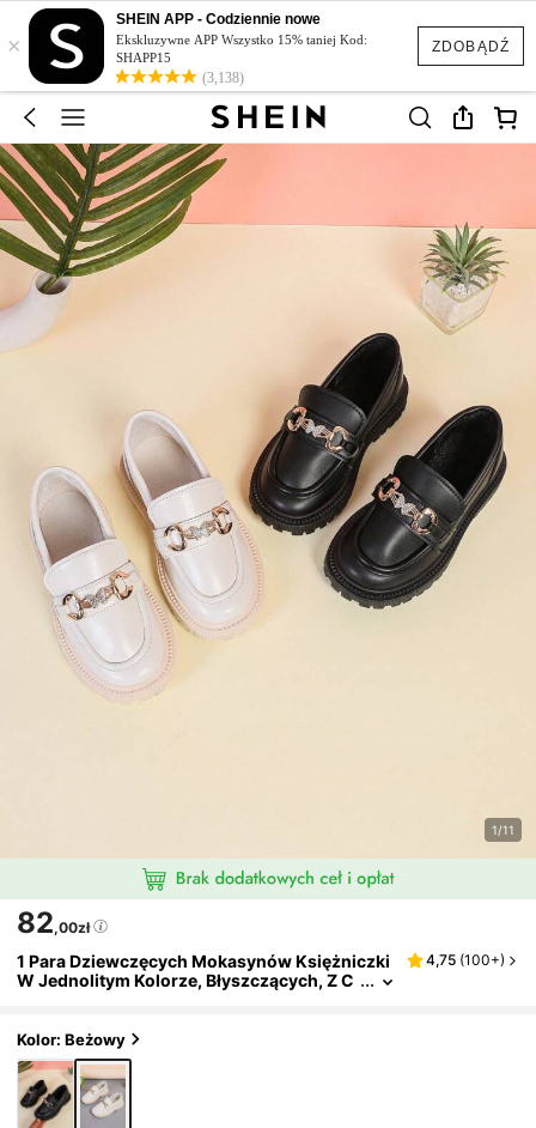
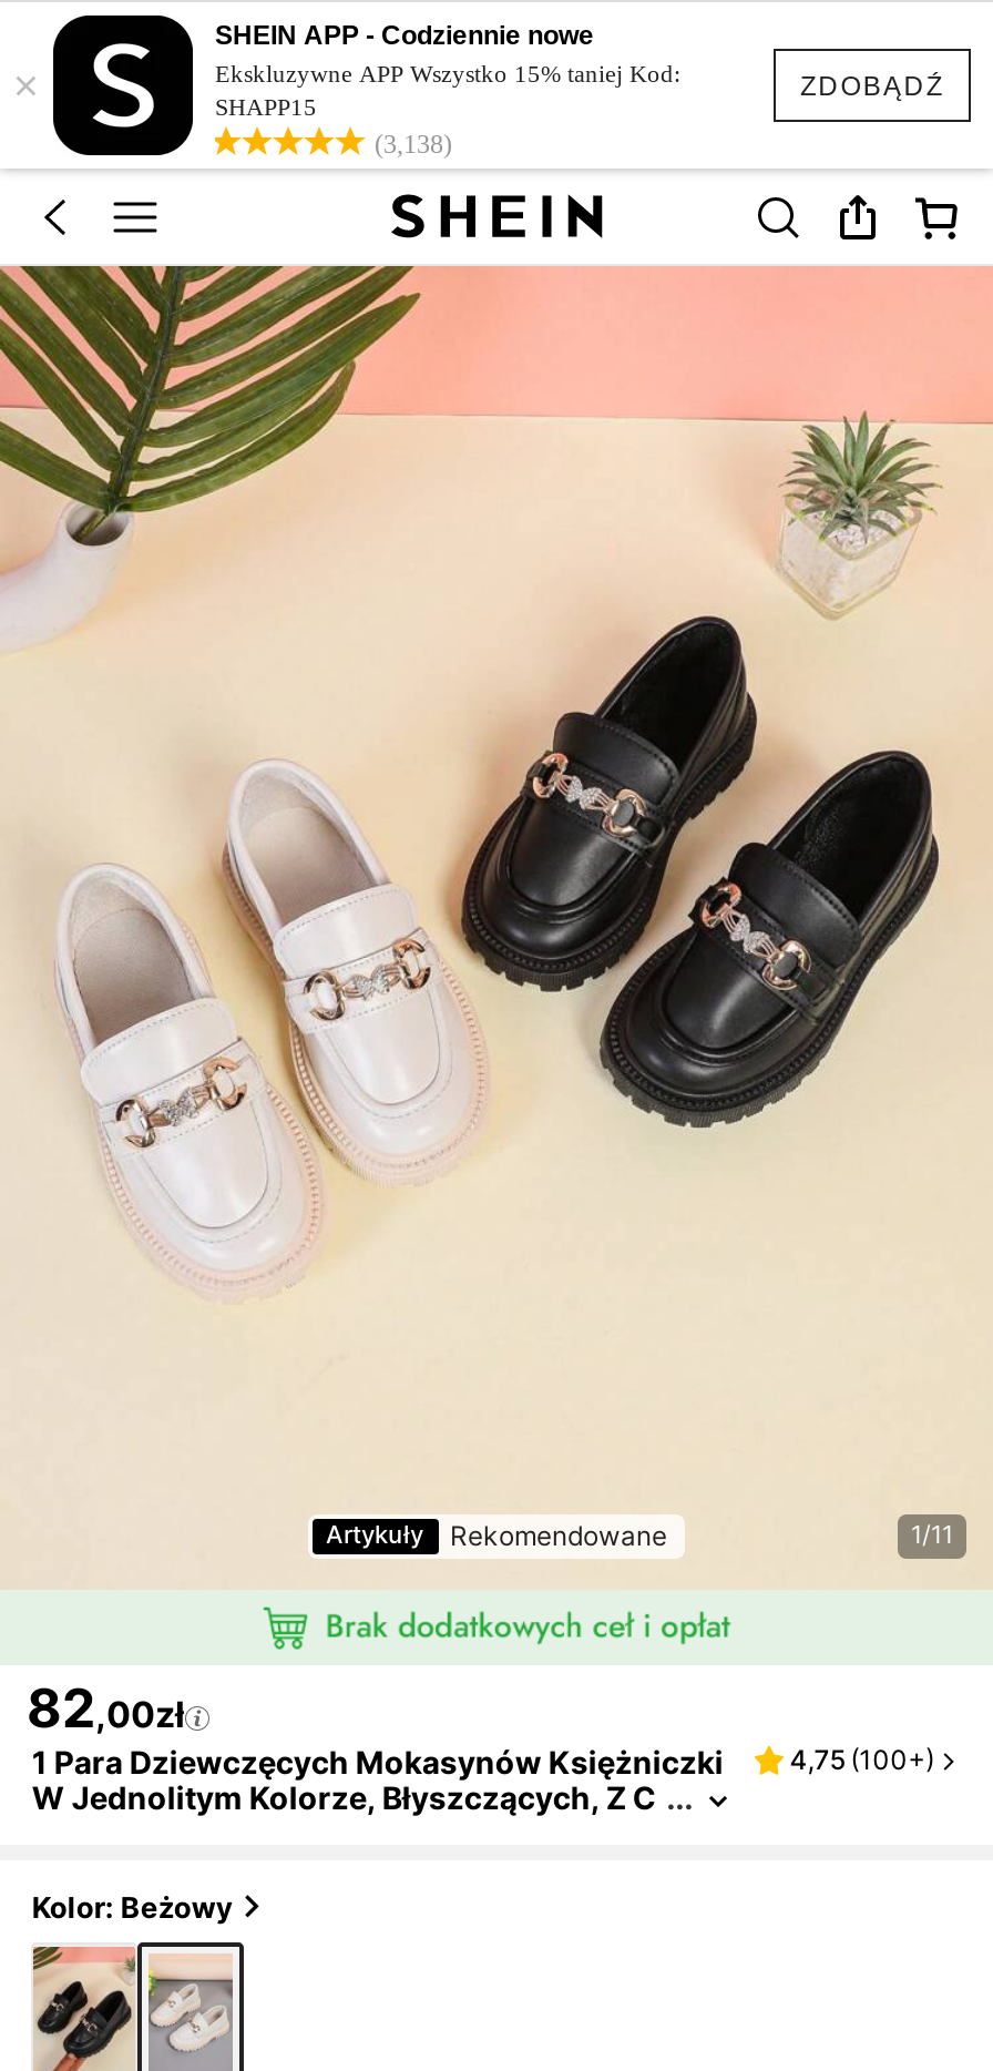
none -> [326,1518,667,1552] Artykuły | Rekomendowane

